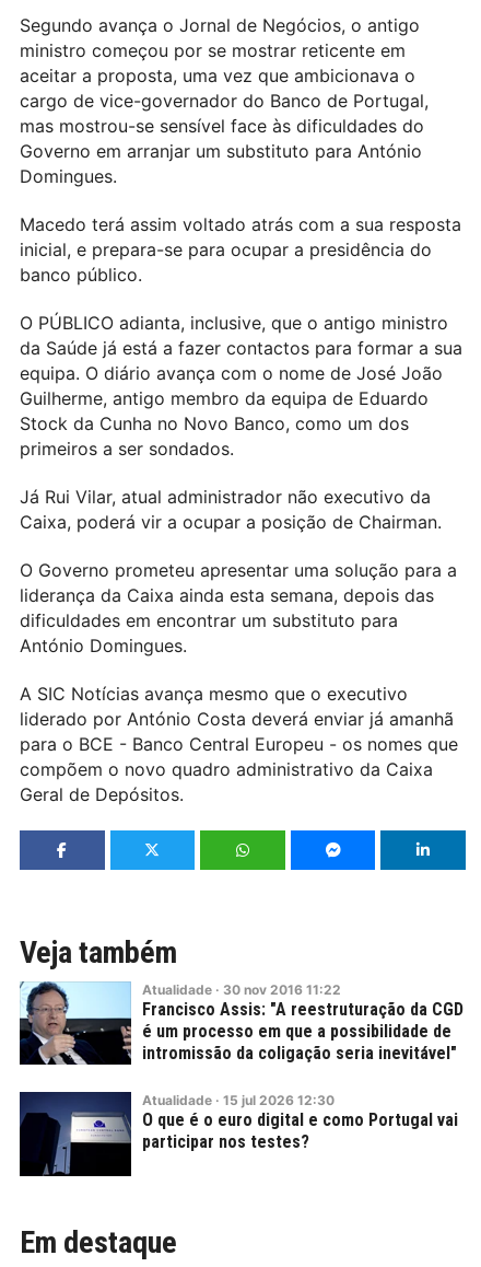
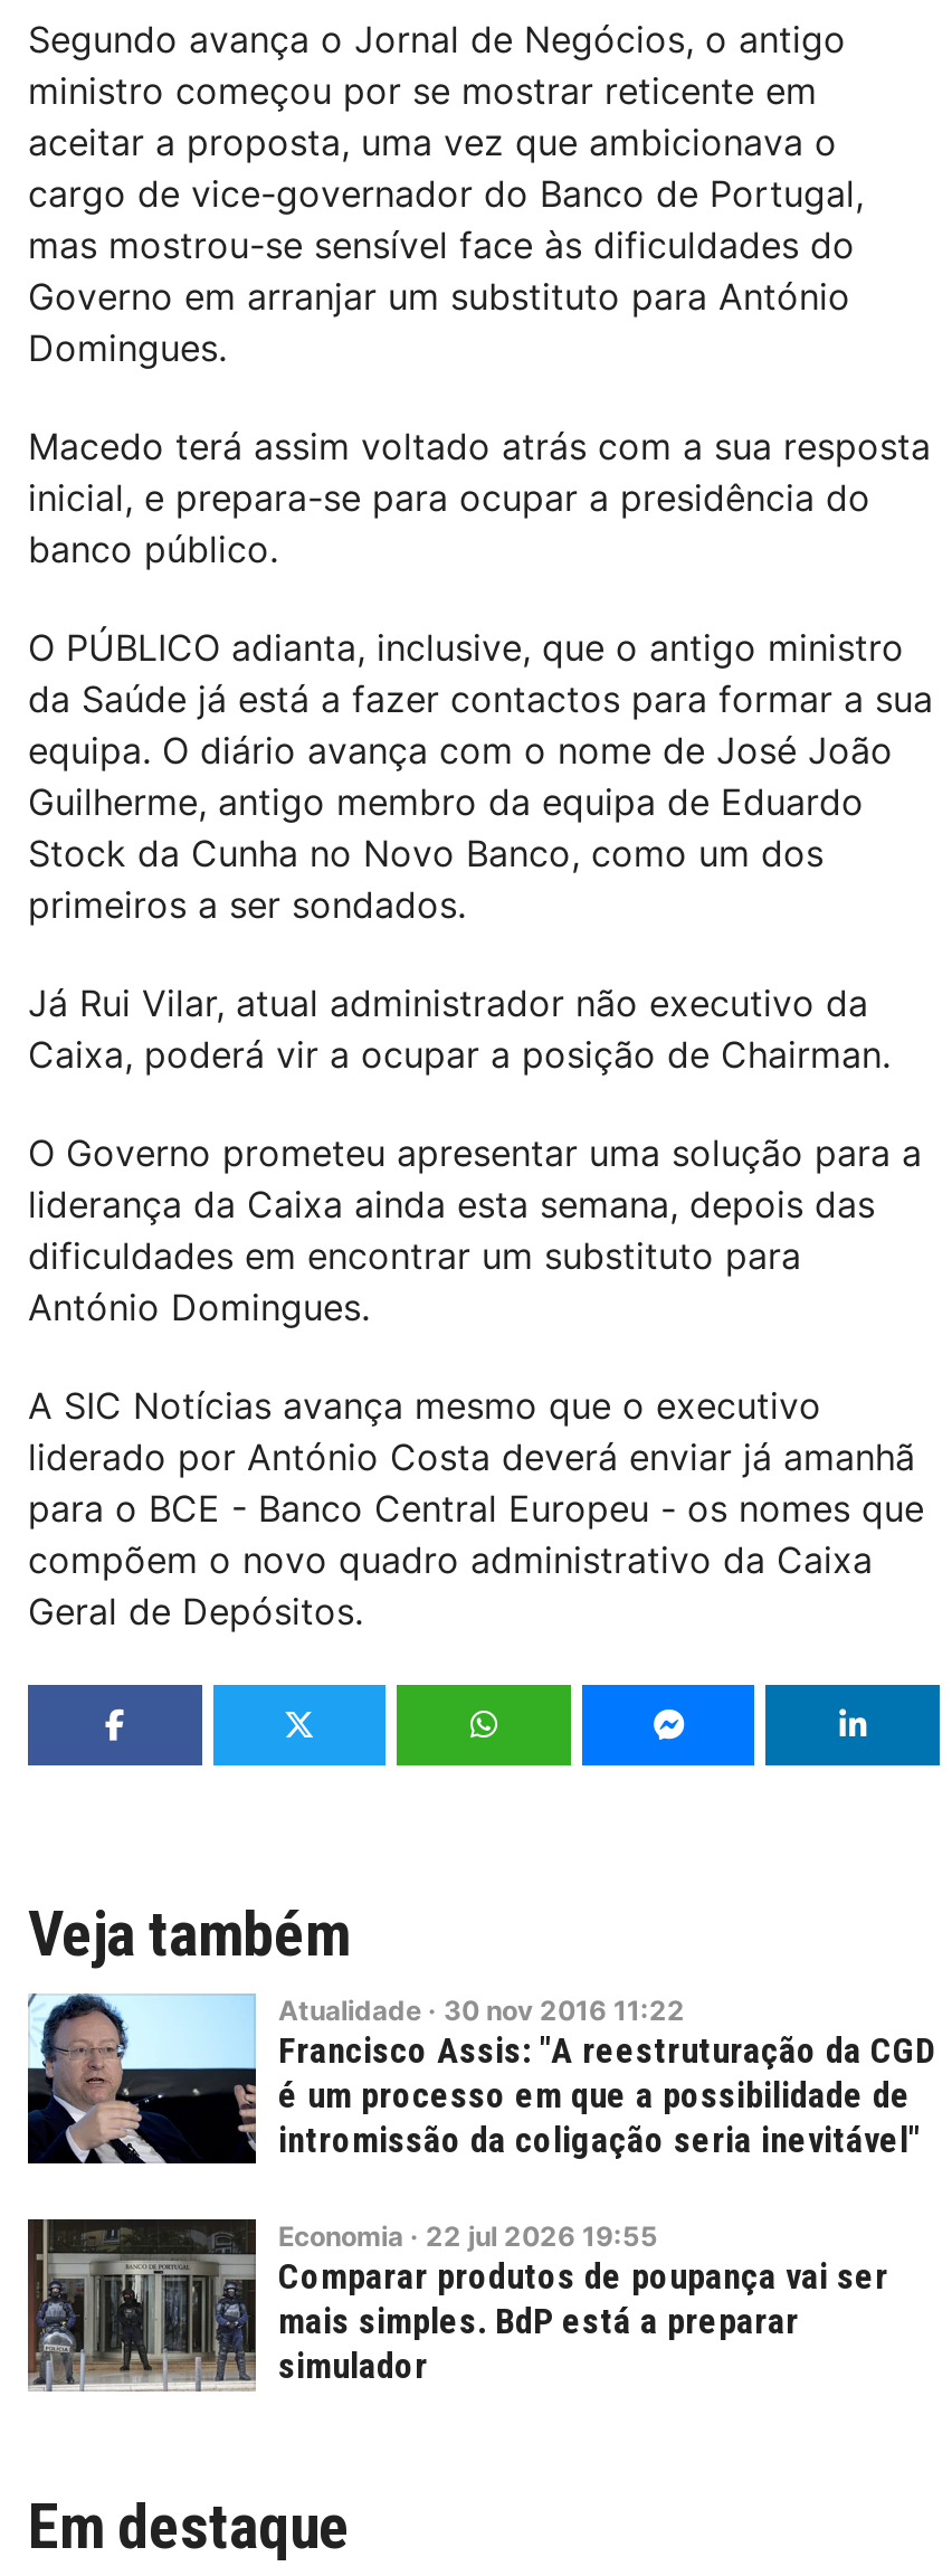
[19,1092,458,1177] [image] | Atualidade · 15 jul 2026 12:30 | O que é o euro digital e como Portugal vai | participar nos testes? -> [26,2219,888,2392] [image] | Economia · 22 jul 2026 19:55 | Comparar produtos de poupança vai ser | mais simples. BdP está a preparar | simulador

